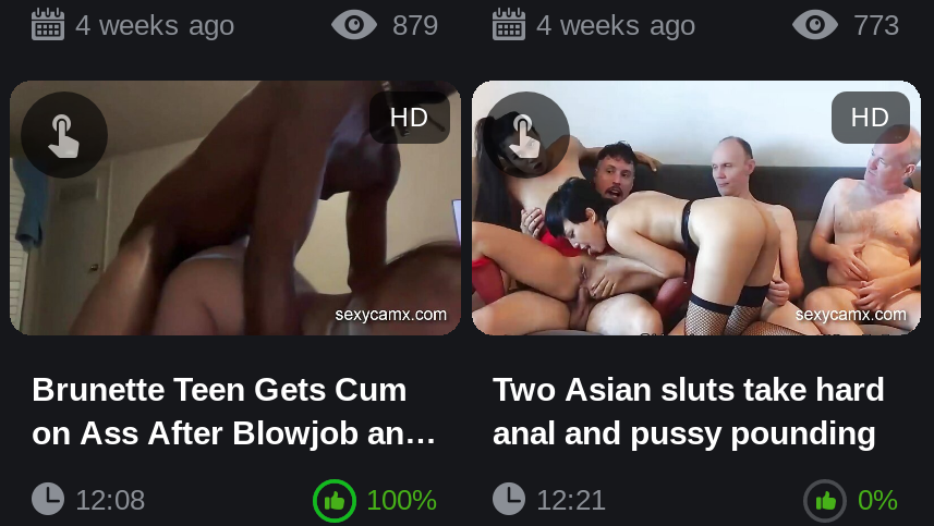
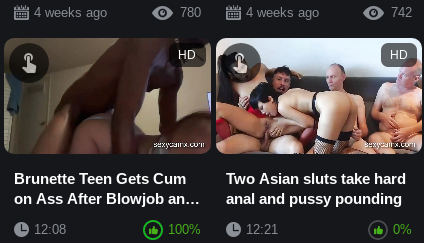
[392,10,438,43] 879 -> [179,5,200,20] 780
[853,10,899,43] 773 -> [391,5,412,20] 742

